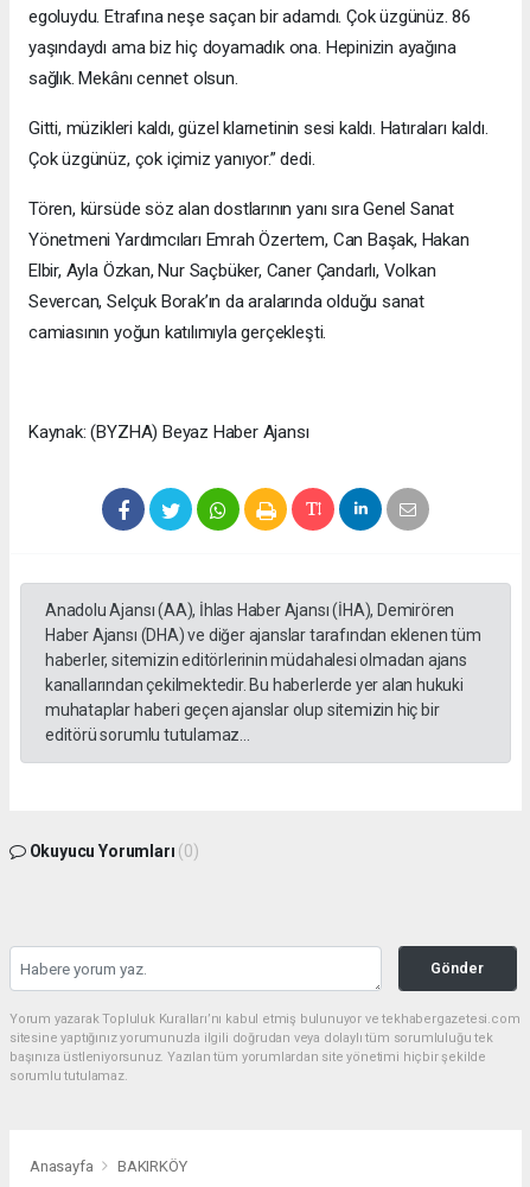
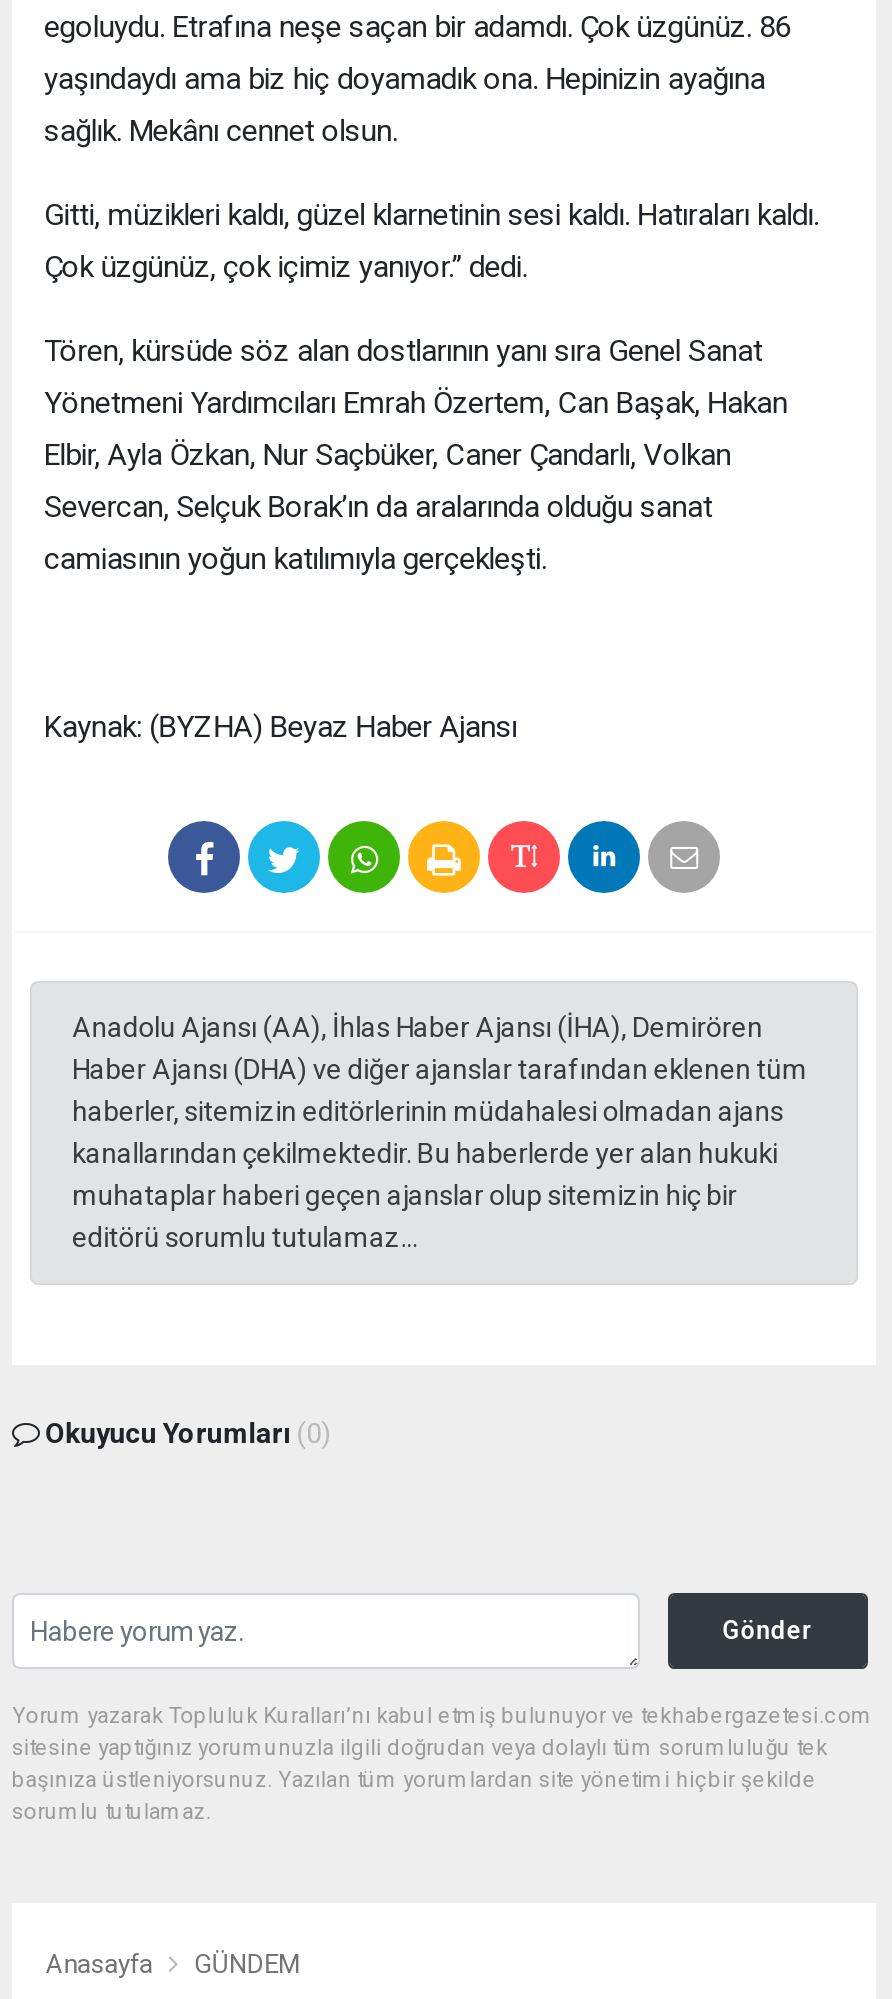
[117,1158,187,1176] BAKIRKÖY -> [194,1950,300,1980] GÜNDEM

